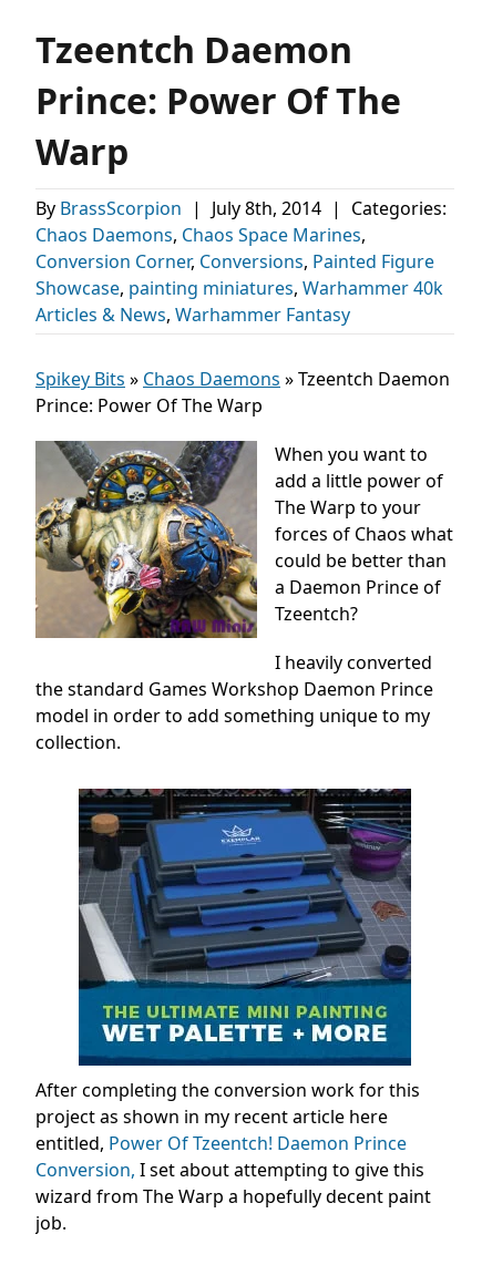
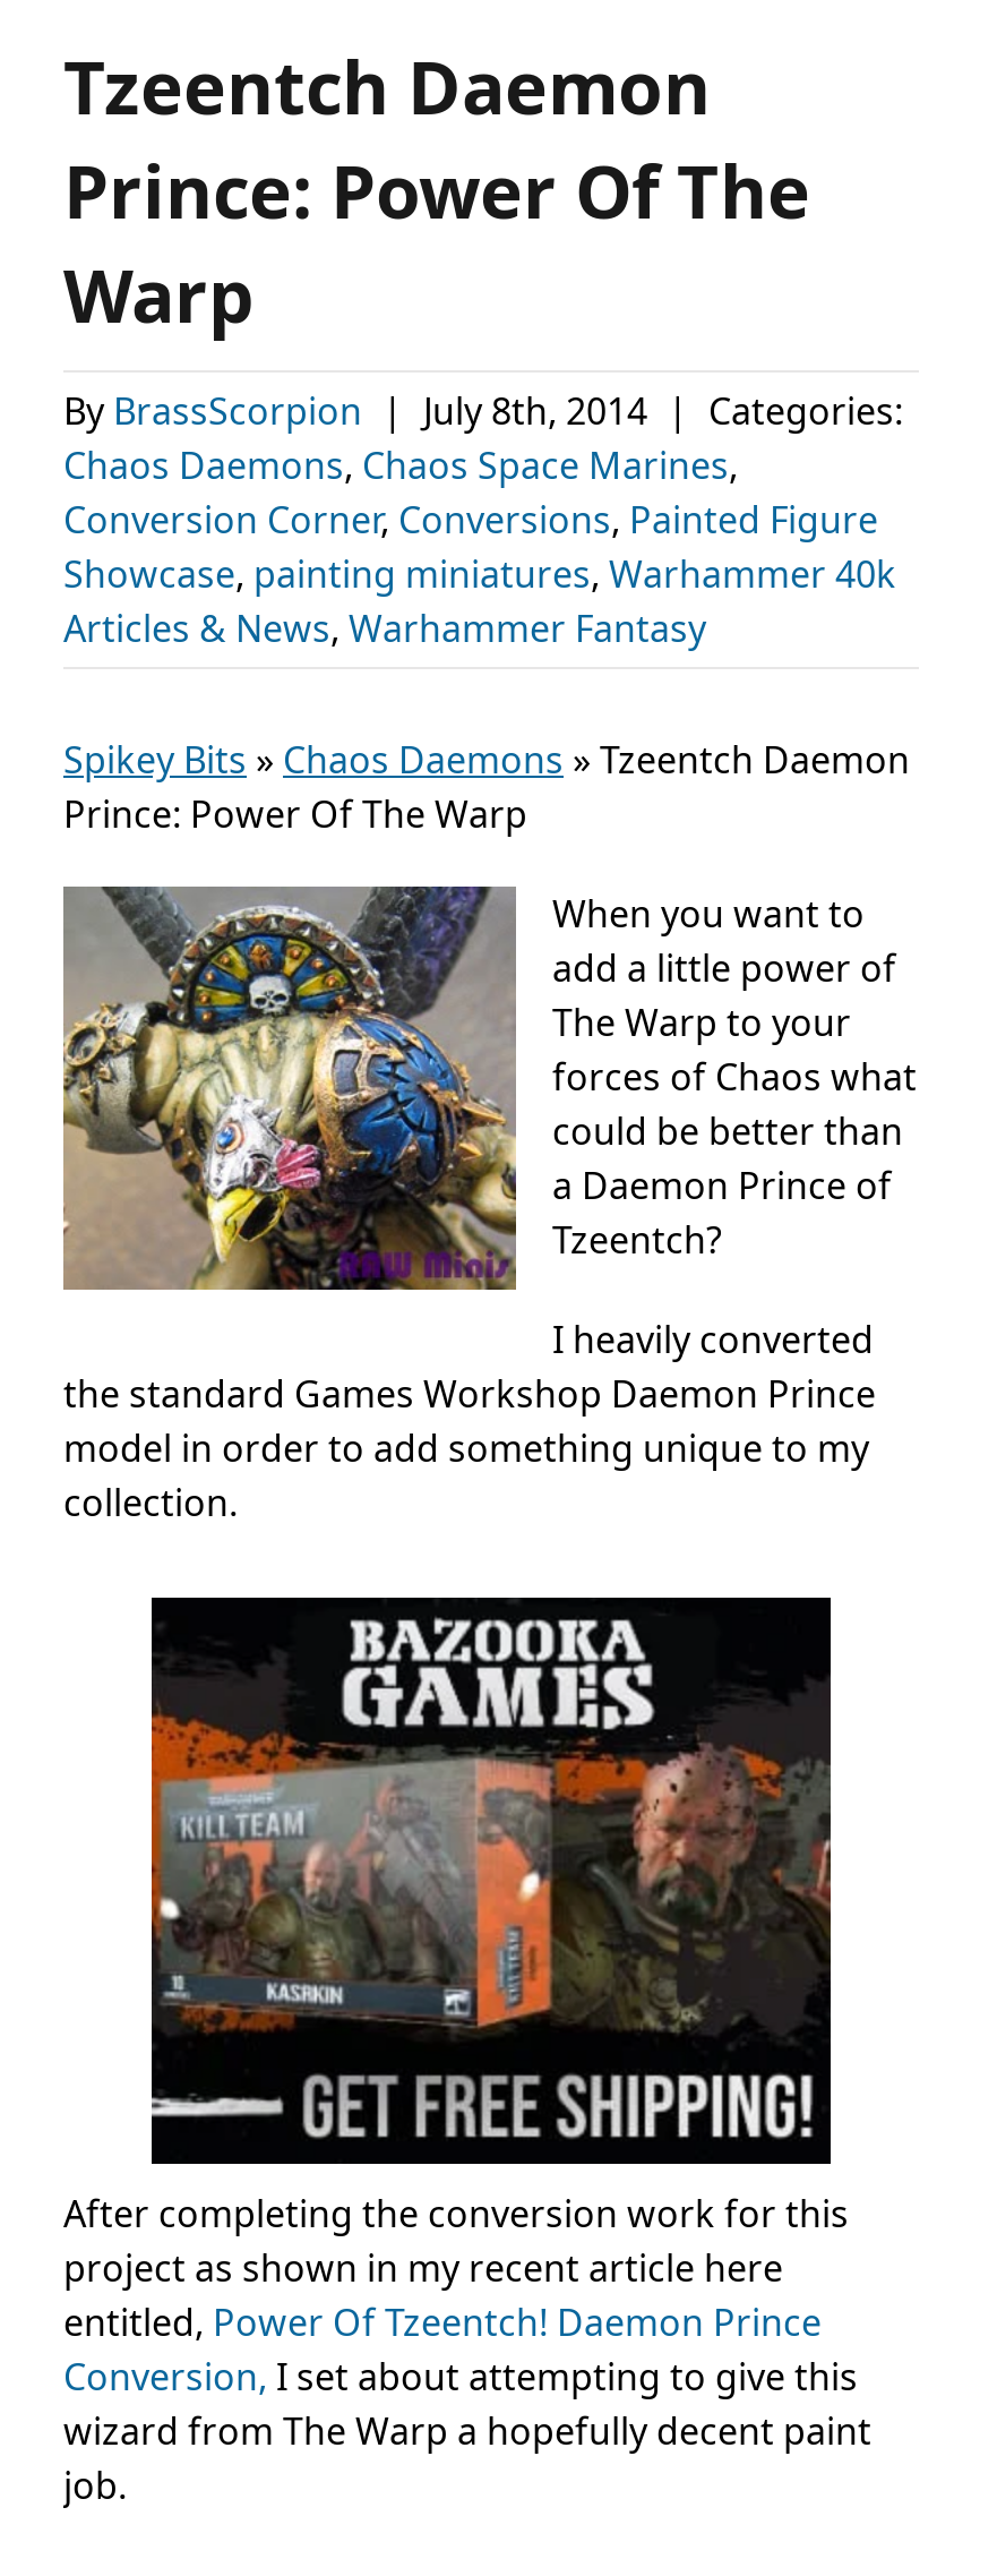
[78,788,412,1066] [image] -> [149,1595,833,2164] [image]

